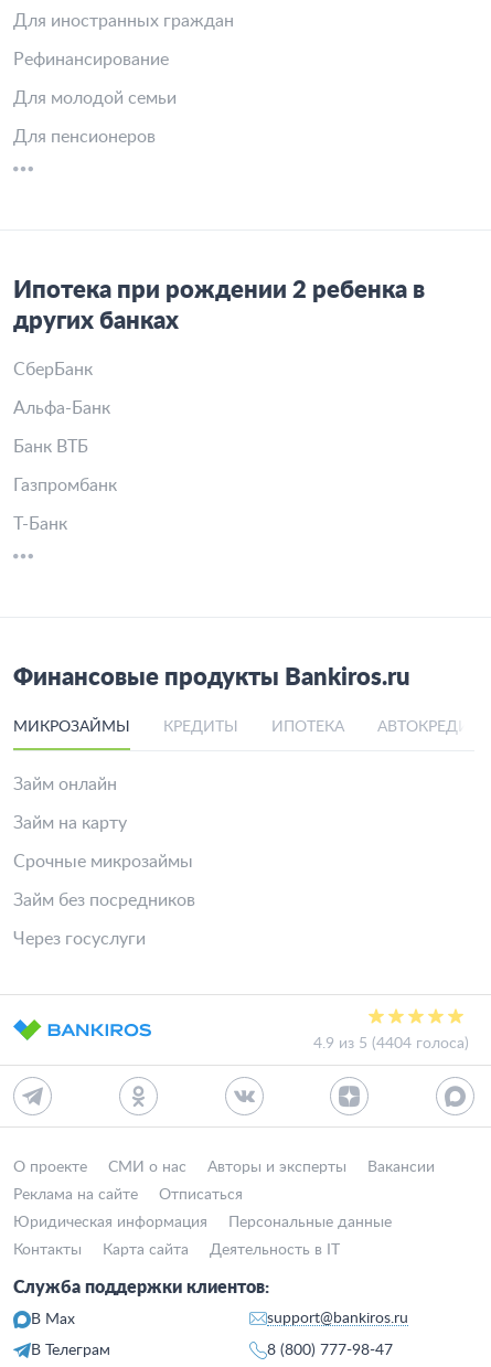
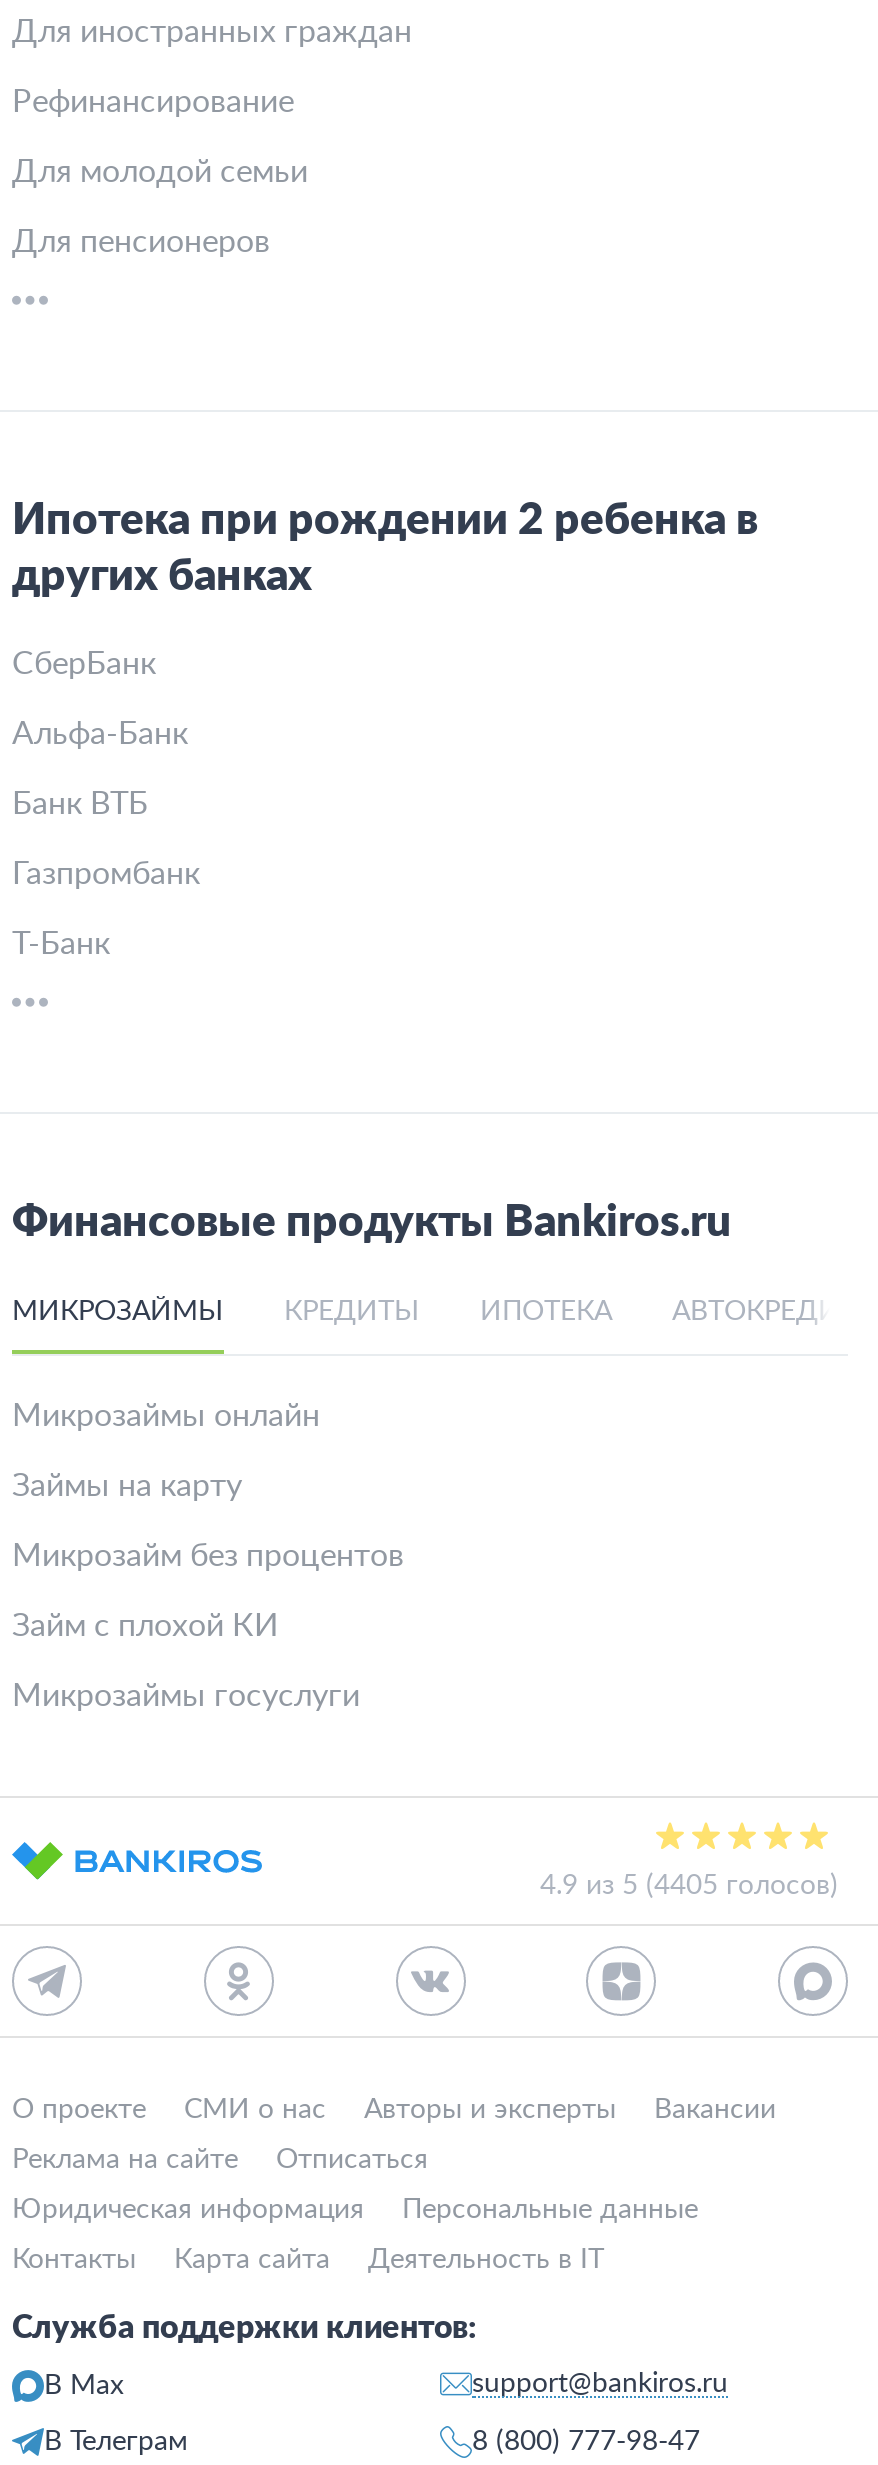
[13,776,117,793] Займ онлайн -> [12,1400,320,1432] Микрозаймы онлайн
[13,814,127,832] Займ на карту -> [12,1470,242,1502] Займы на карту
[13,853,193,871] Срочные микрозаймы -> [12,1540,404,1572] Микрозайм без процентов
[13,891,195,909] Займ без посредников -> [12,1610,278,1642] Займ с плохой КИ
[13,930,146,948] Через госуслуги -> [12,1680,360,1712] Микрозаймы госуслуги
[313,1036,469,1051] 4.9 из 5 (4404 голоса) -> [540,1872,838,1900] 4.9 из 5 (4405 голосов)

